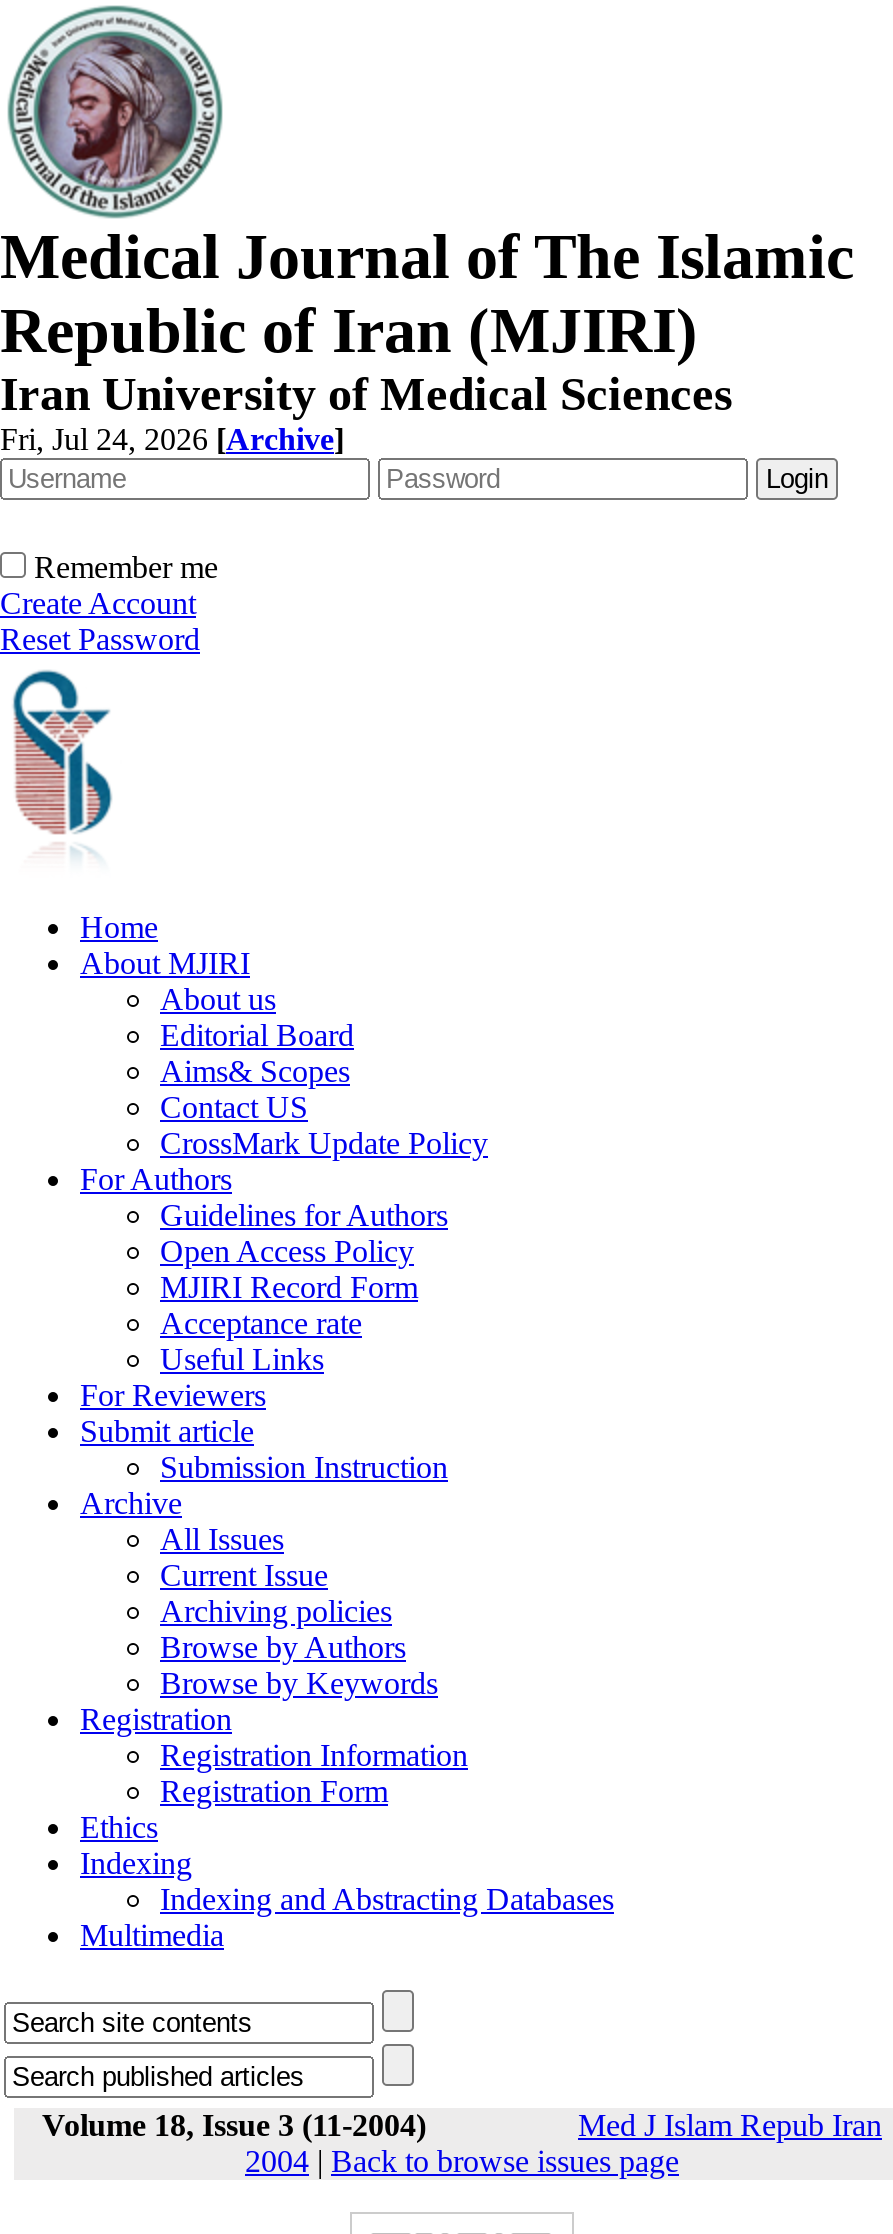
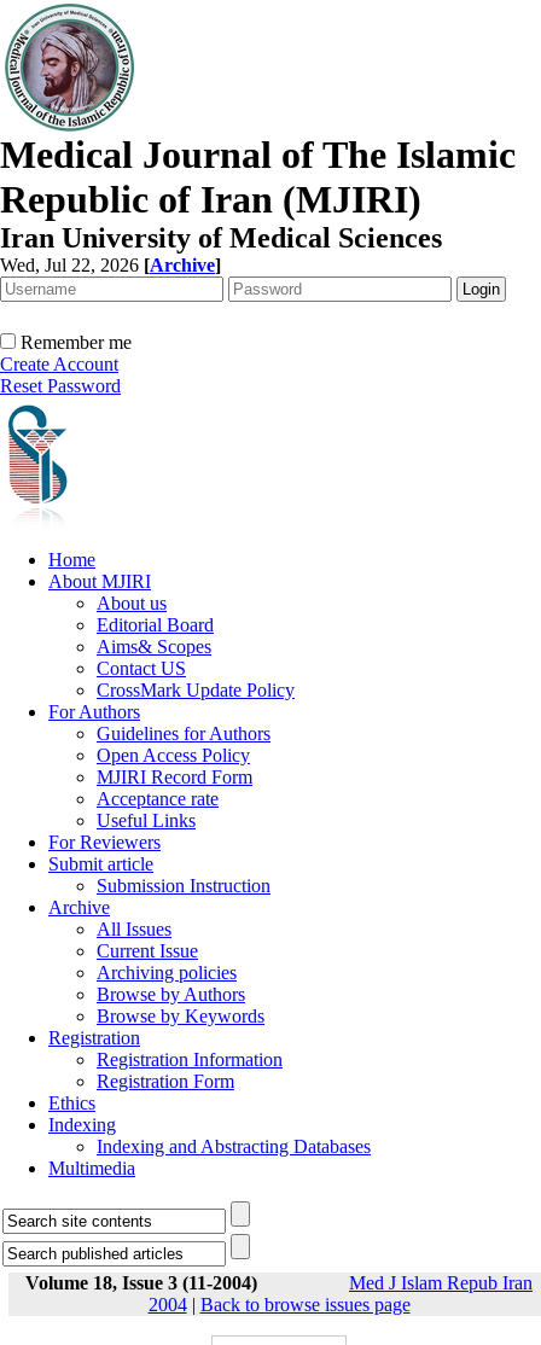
[0,422,344,456] Fri, Jul 24, 2026 [Archive] -> [0,255,221,275] Wed, Jul 22, 2026 [Archive]

